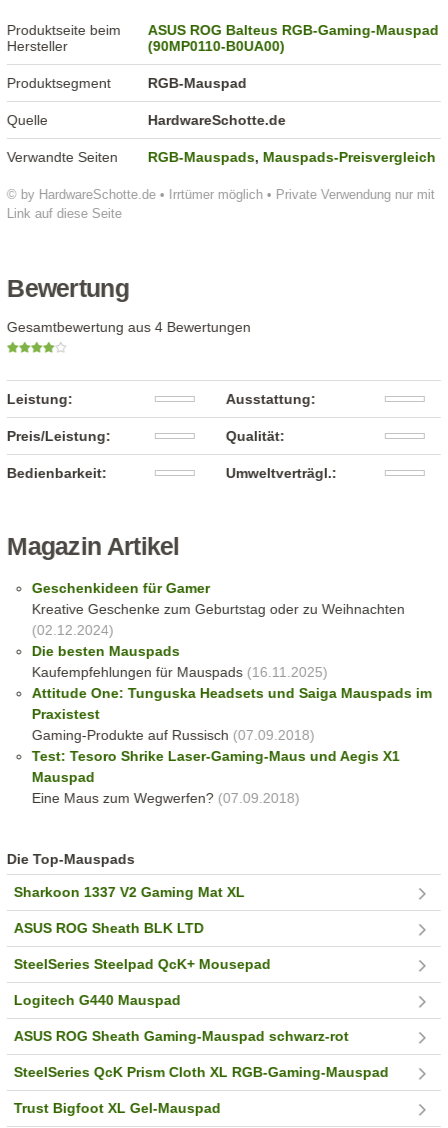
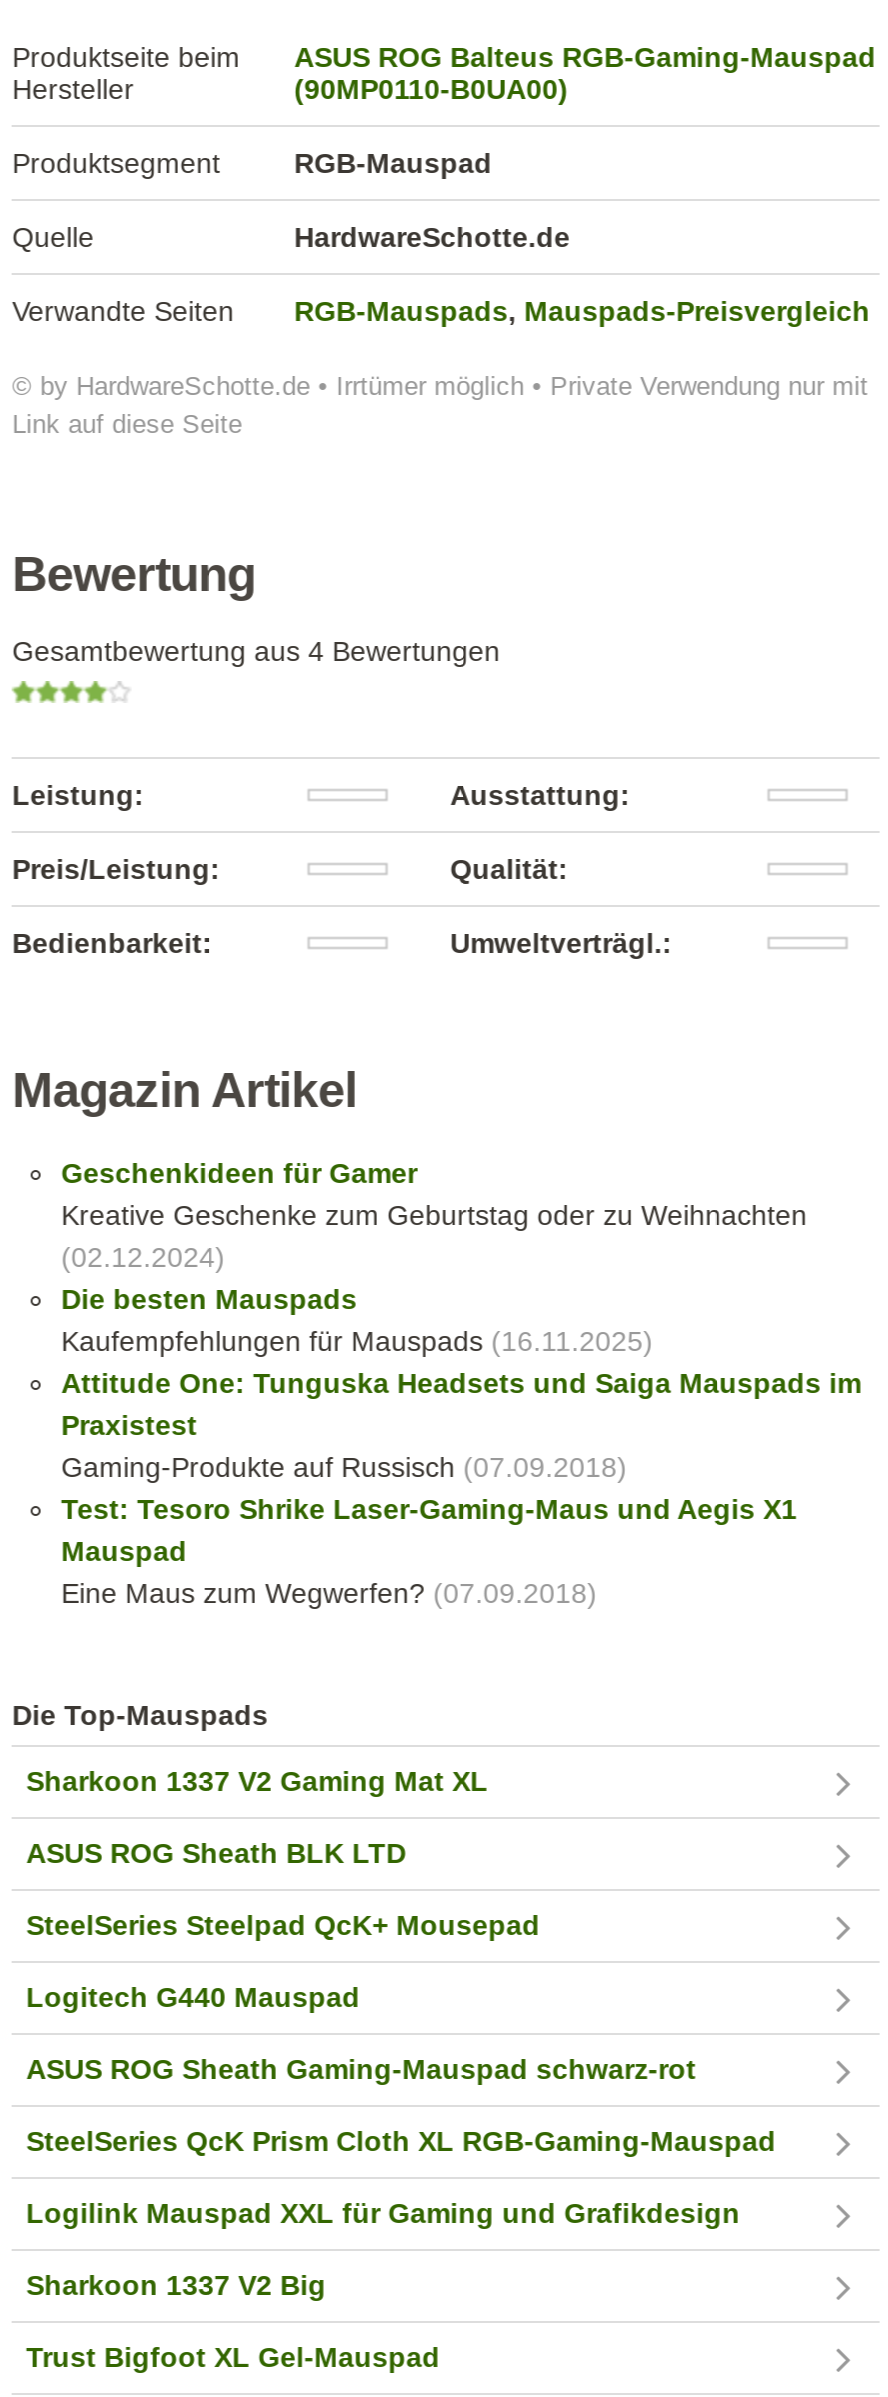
none -> [26,2199,740,2303] Logilink Mauspad XXL für Gaming und Grafikdesign | Sharkoon 1337 V2 Big

